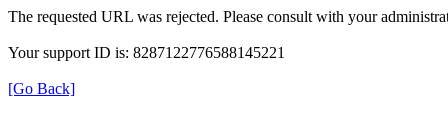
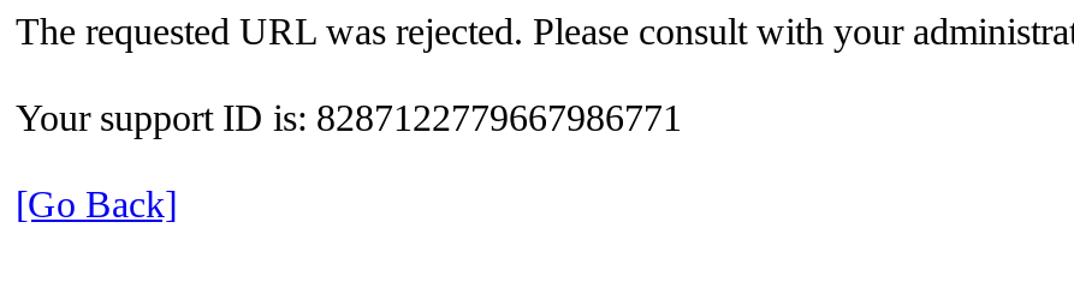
[8,44,285,61] Your support ID is: 8287122776588145221 -> [16,97,682,138] Your support ID is: 8287122779667986771

